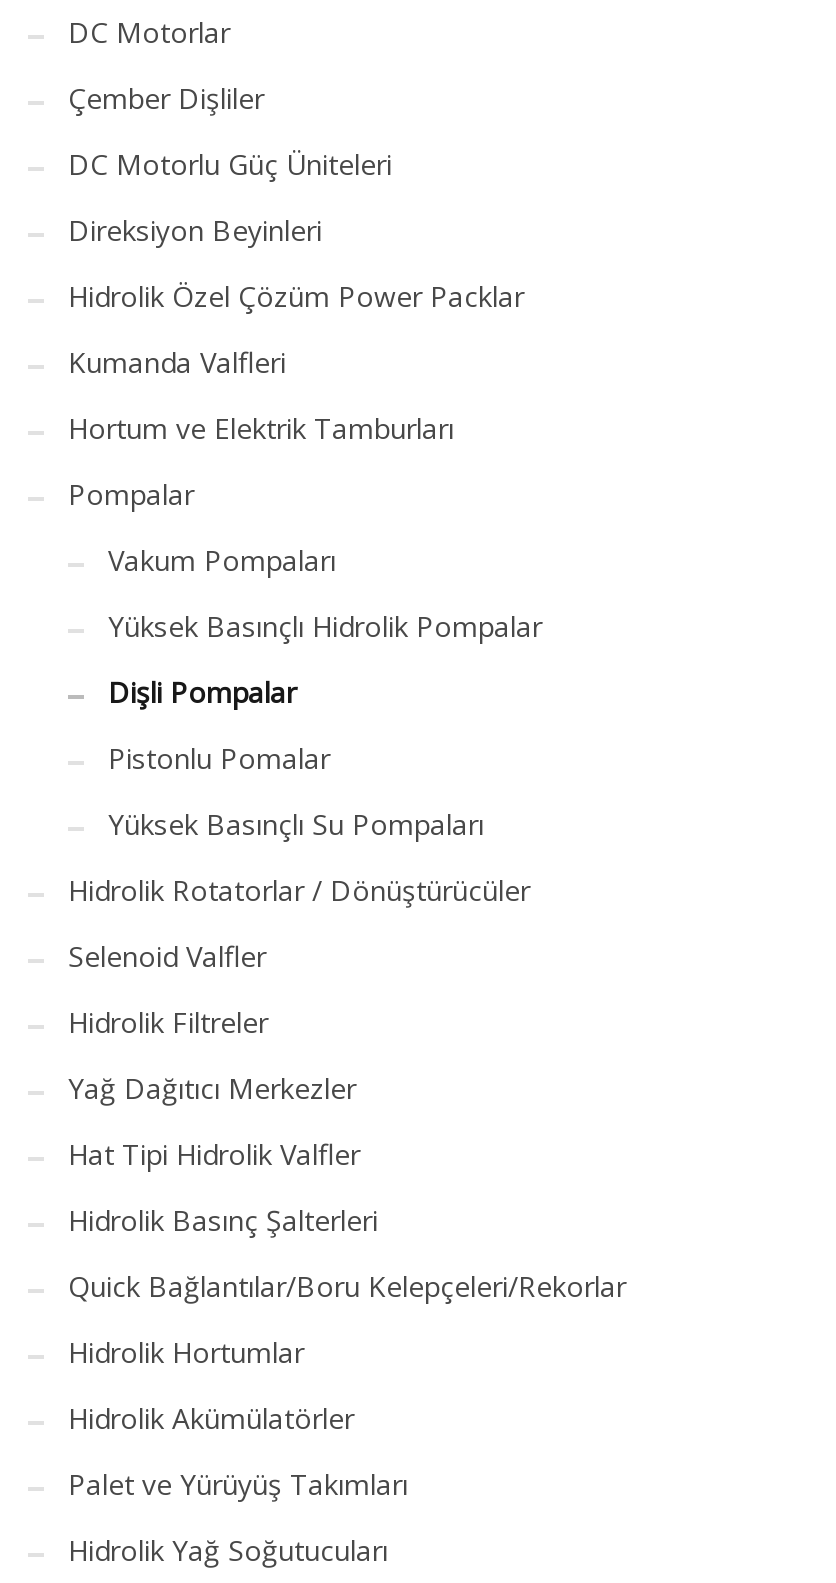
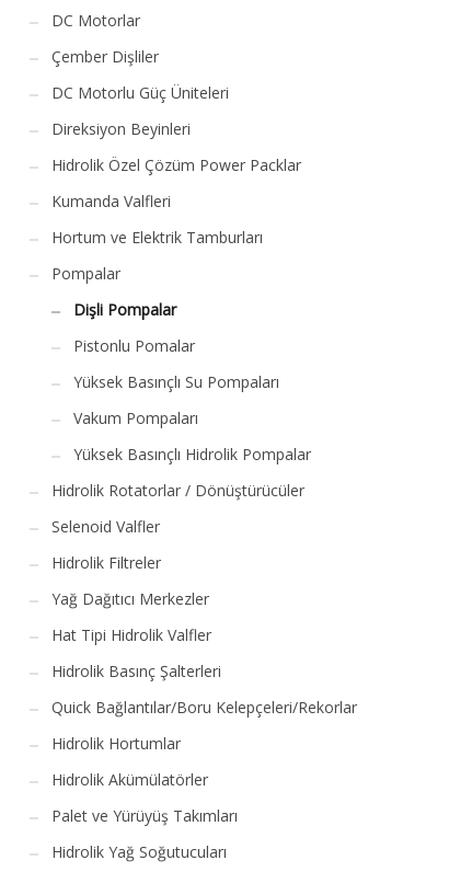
moved [108,542,542,646] -> [73,408,311,465]: Vakum Pompaları | Yüksek Basınçlı Hidrolik Pompalar
moved [108,674,484,844] -> [73,300,279,393]: Dişli Pompalar | Pistonlu Pomalar | Yüksek Basınçlı Su Pompaları

